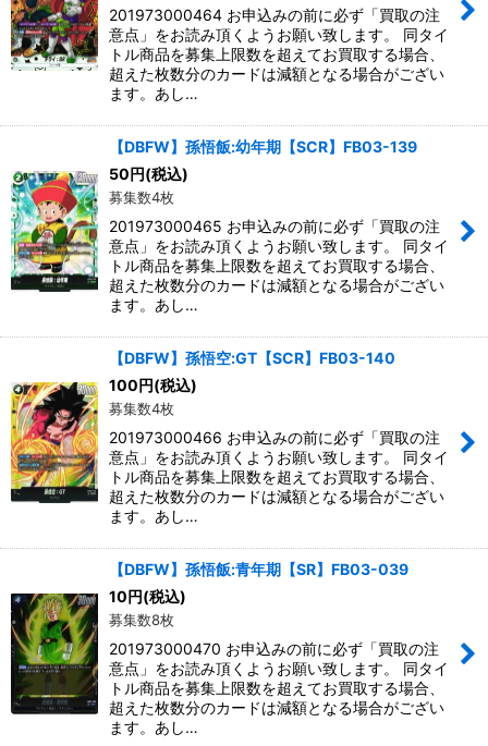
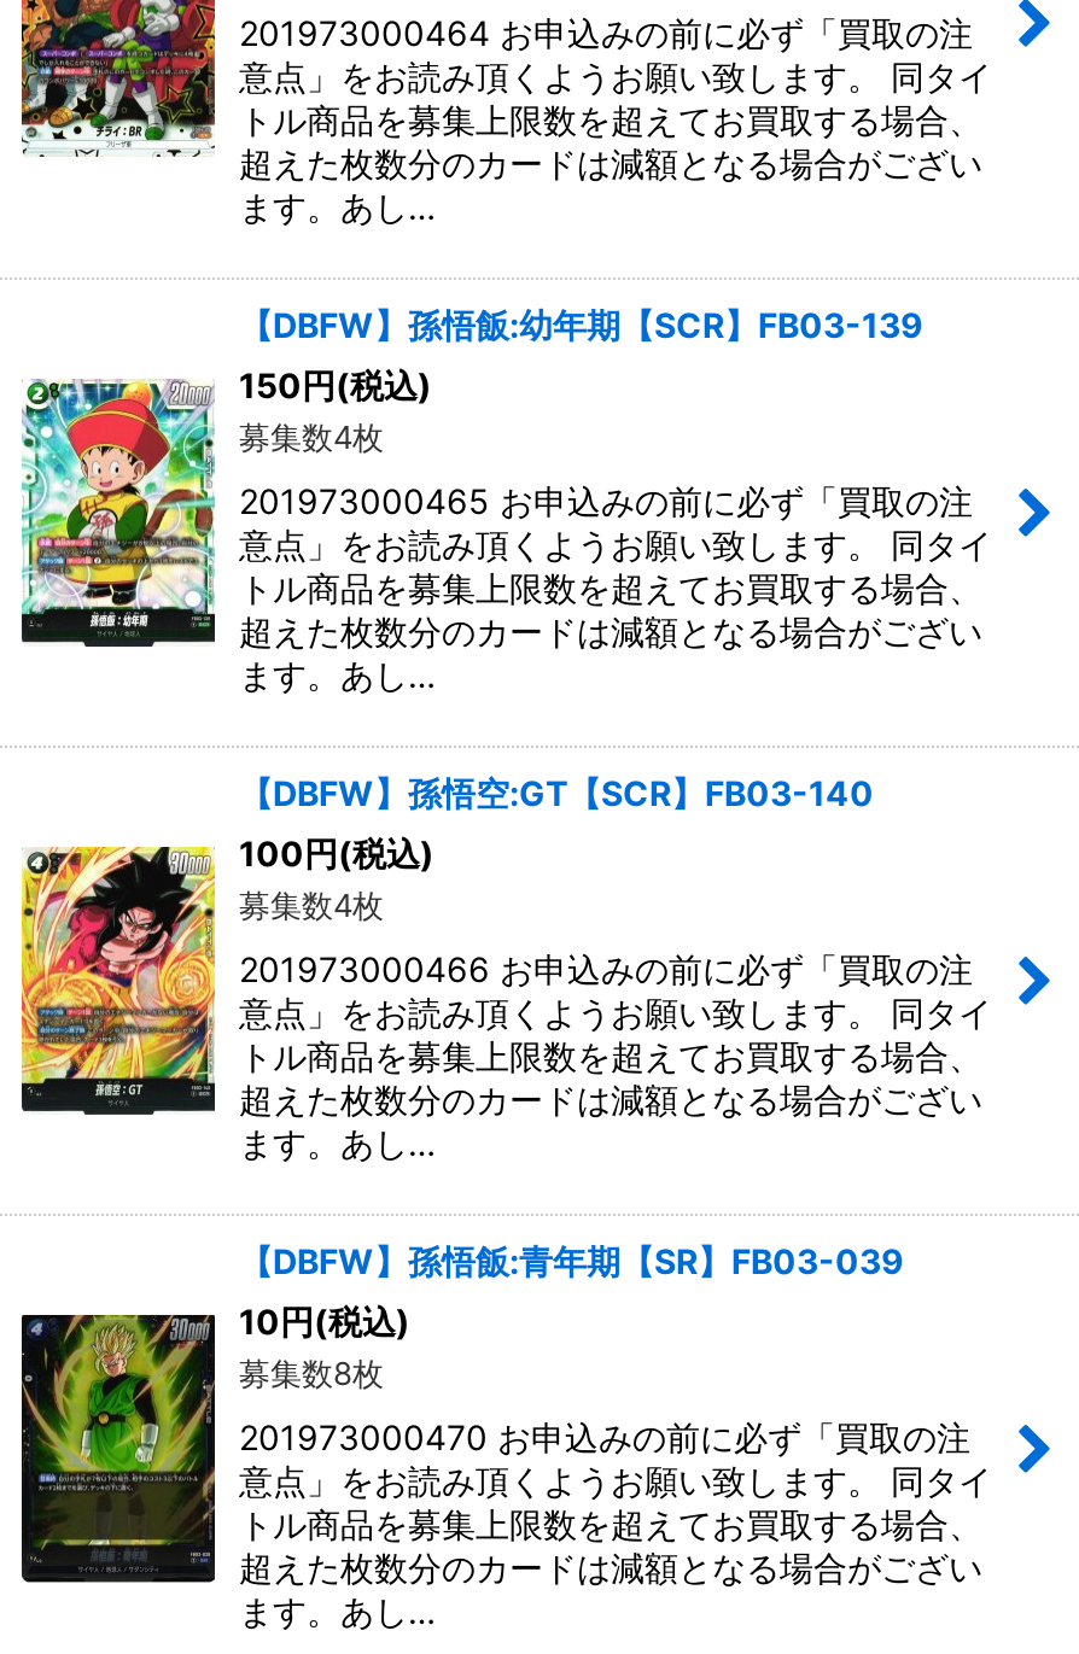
[109,164,188,183] 50円(税込) -> [239,364,432,405] 150円(税込)

